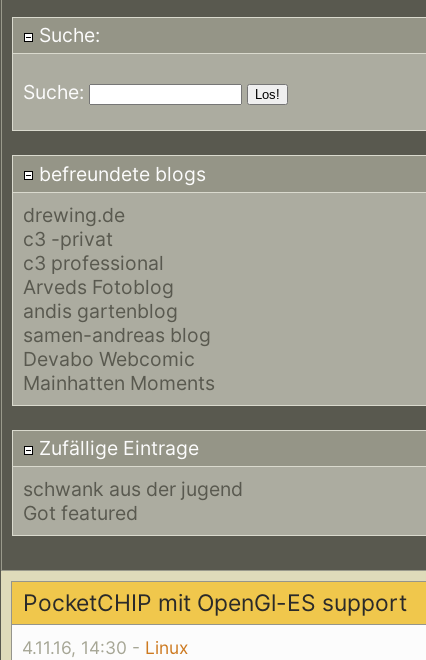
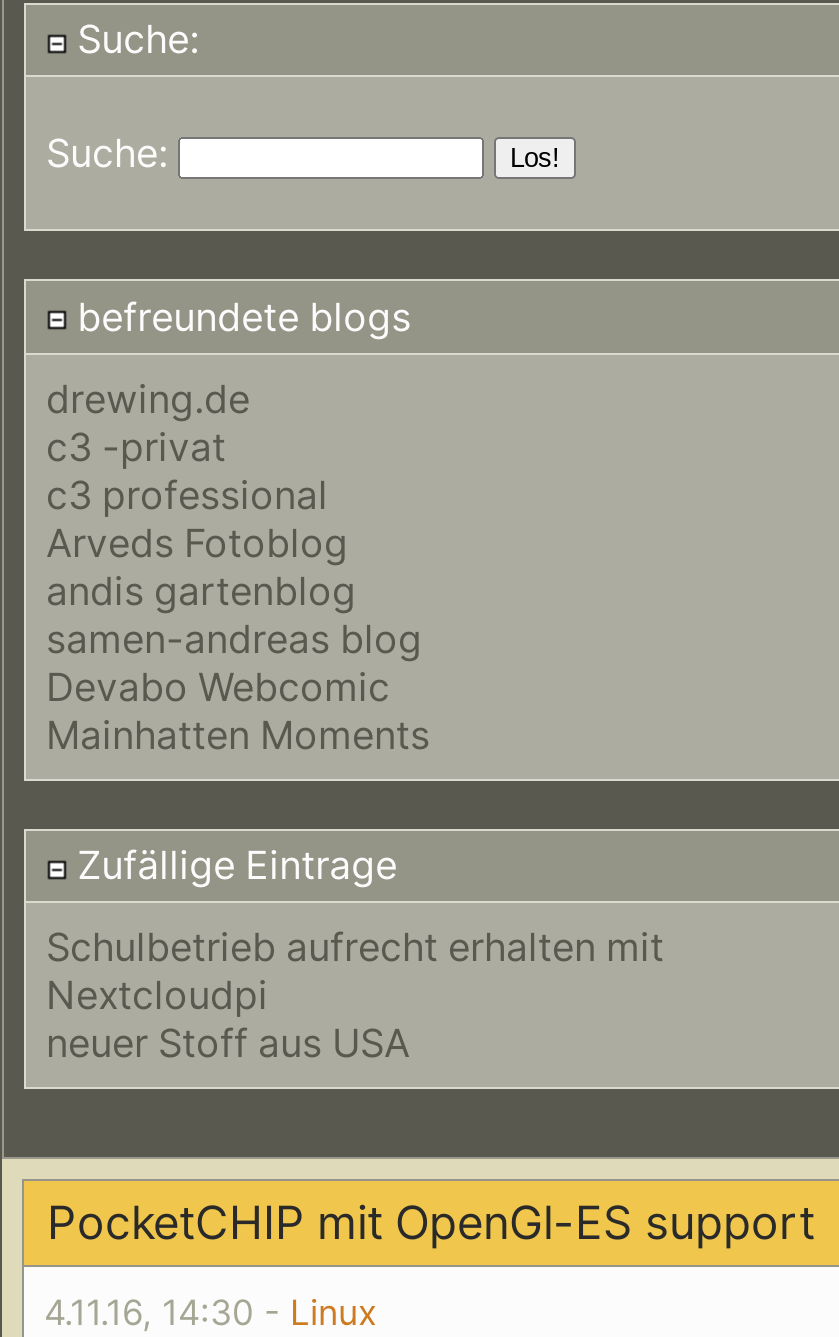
[23,477,243,525] schwank aus der jugend | Got featured -> [46,924,664,1068] Schulbetrieb aufrecht erhalten mit | Nextcloudpi | neuer Stoff aus USA

